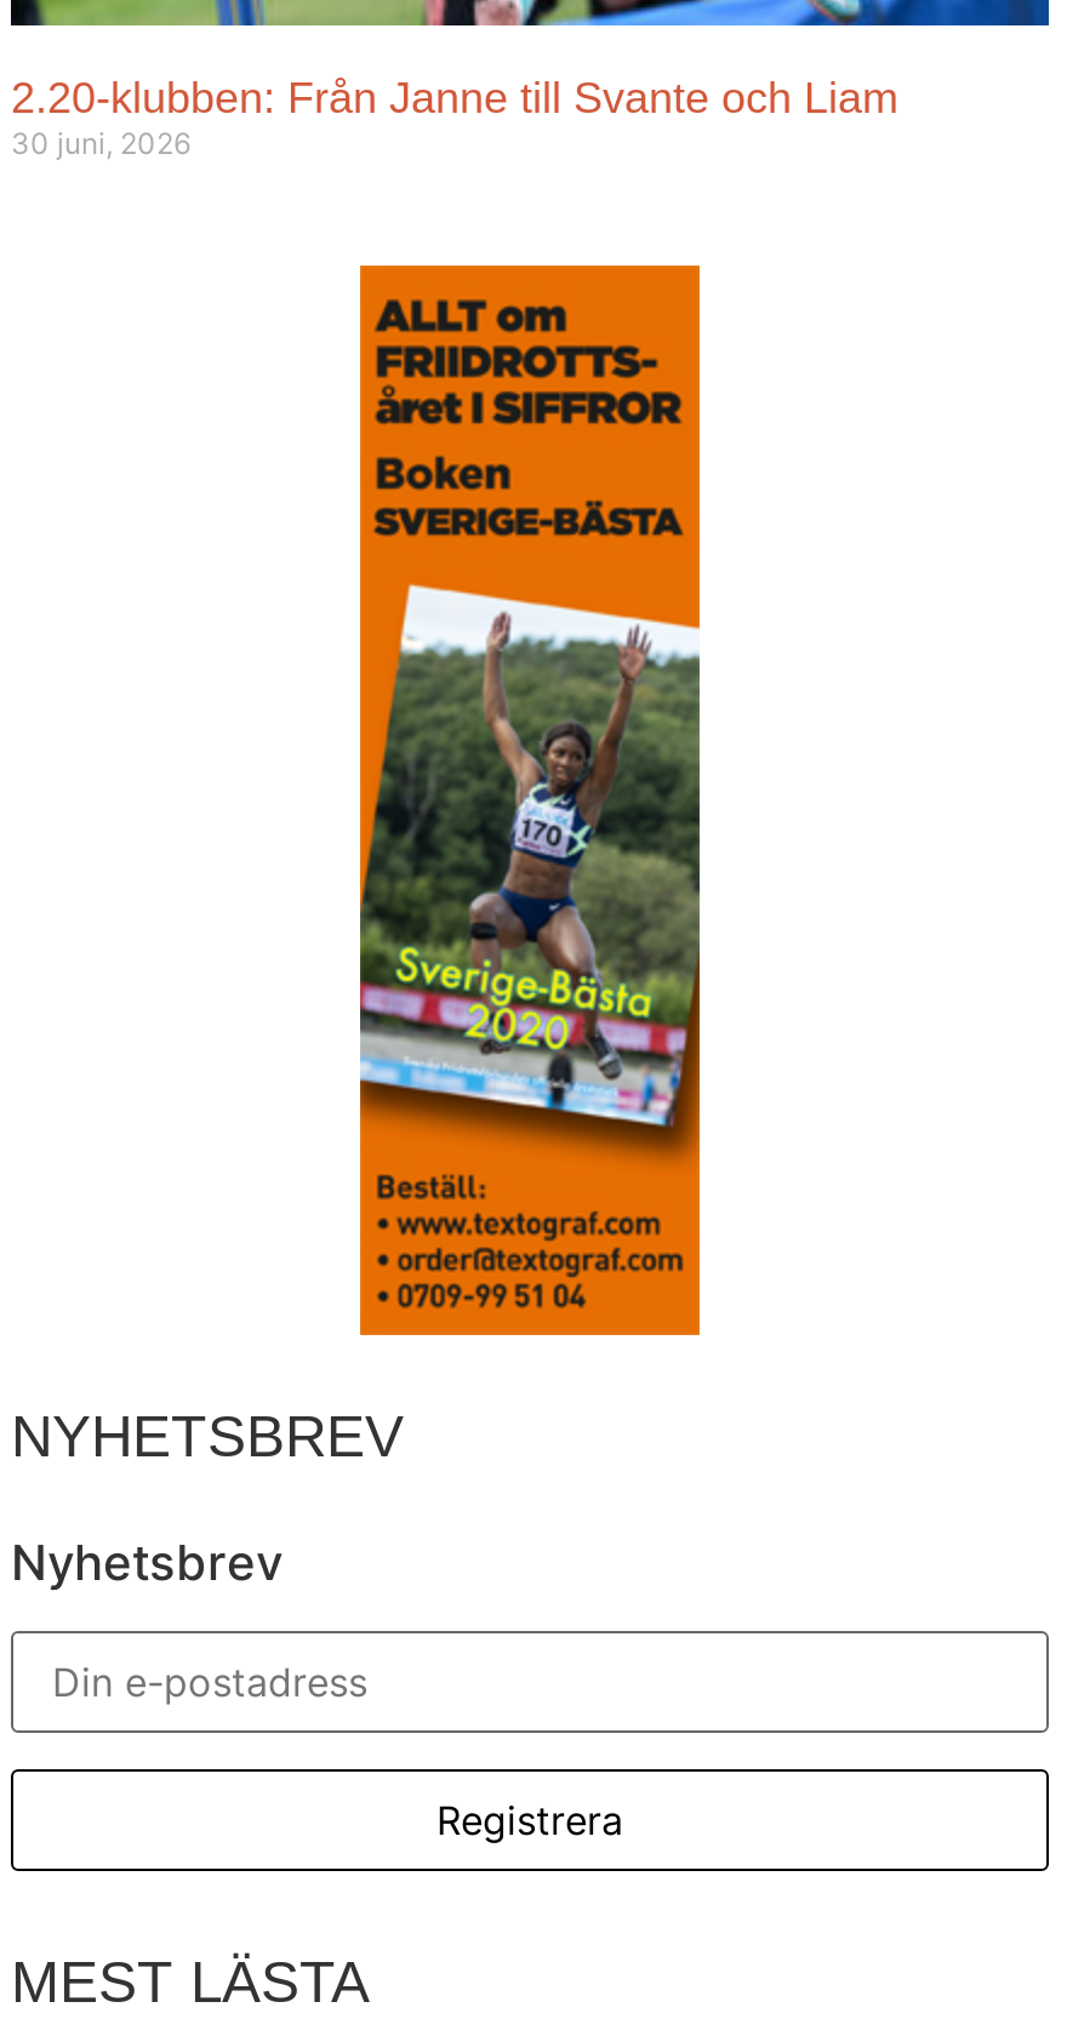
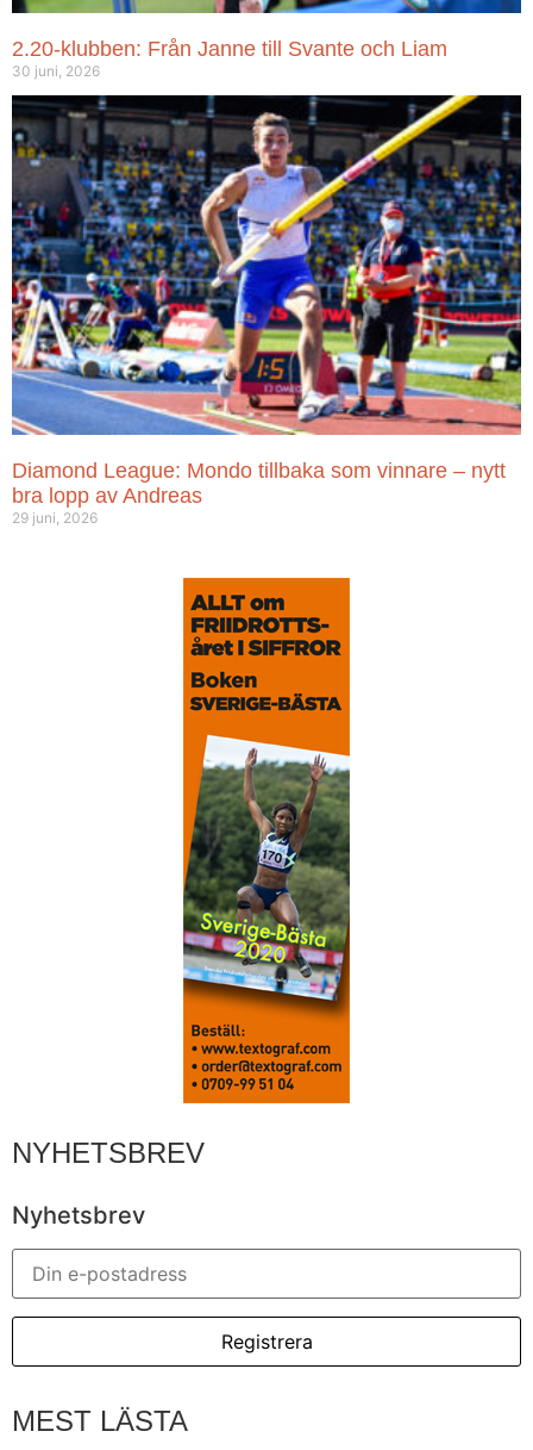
none -> [11,94,522,527] [image] | Diamond League: Mondo tillbaka som vinnare – nytt | bra lopp av Andreas | 29 juni, 2026

